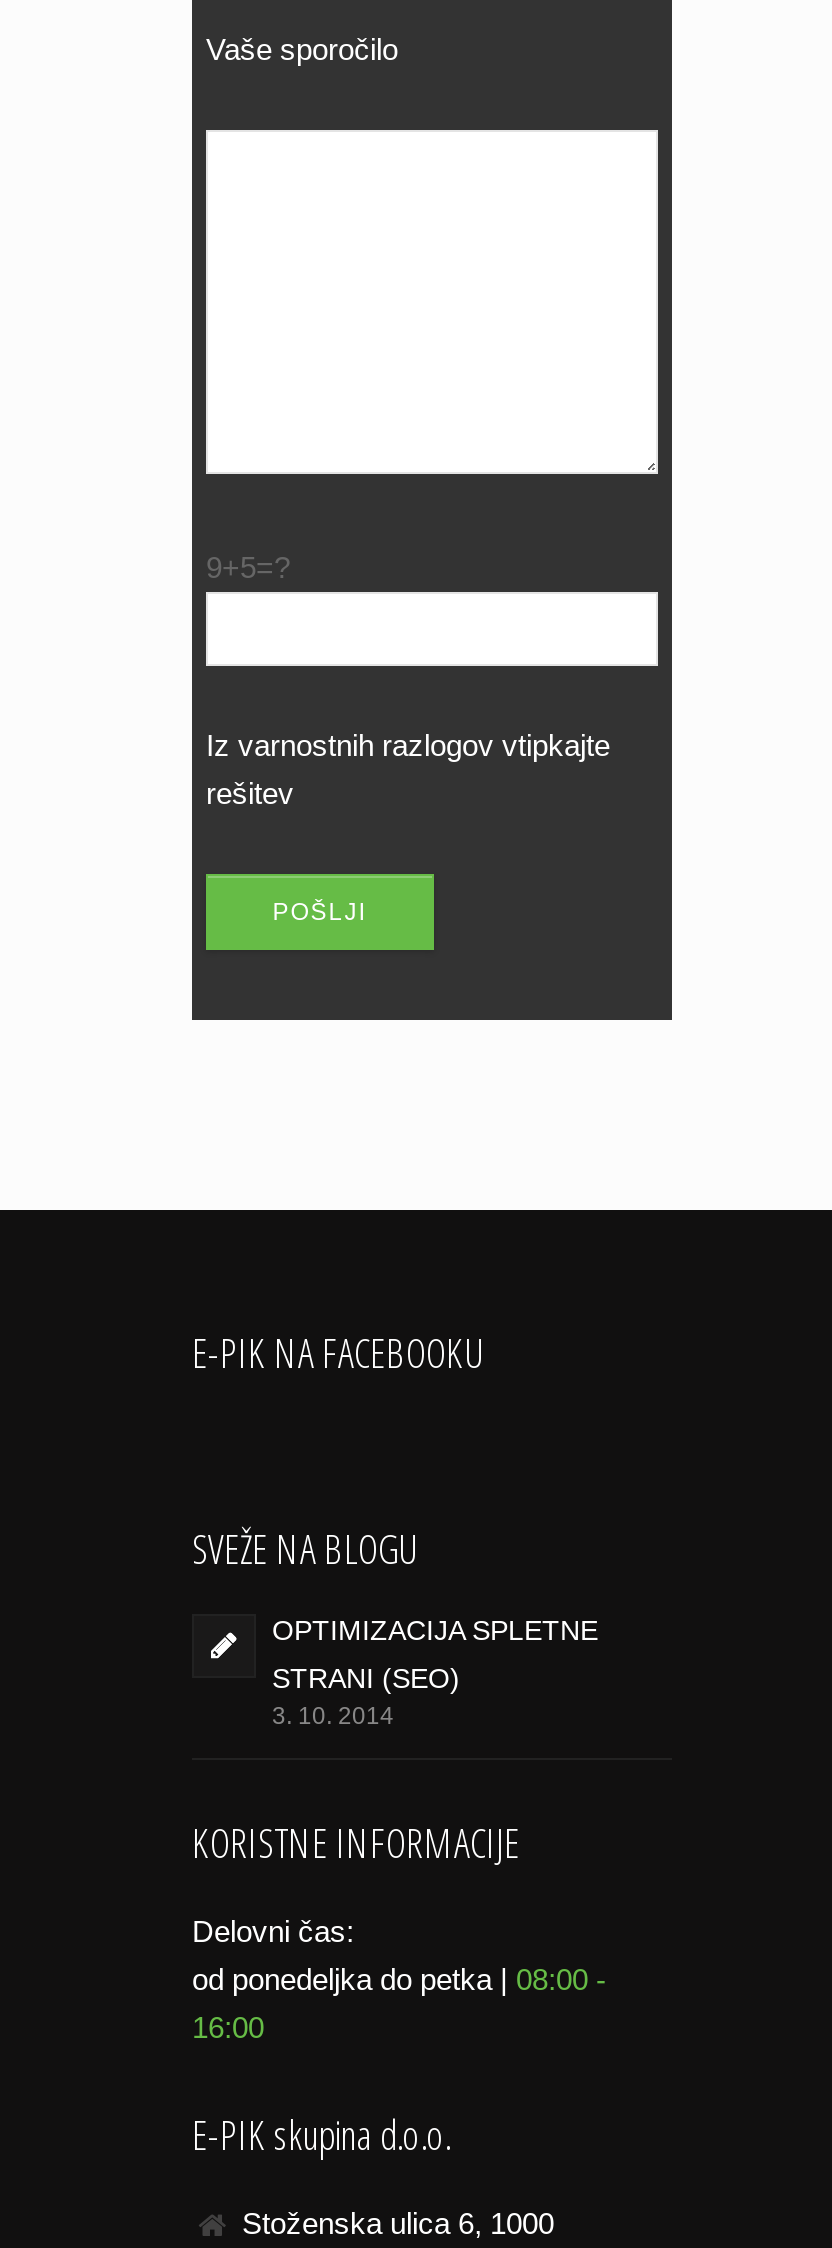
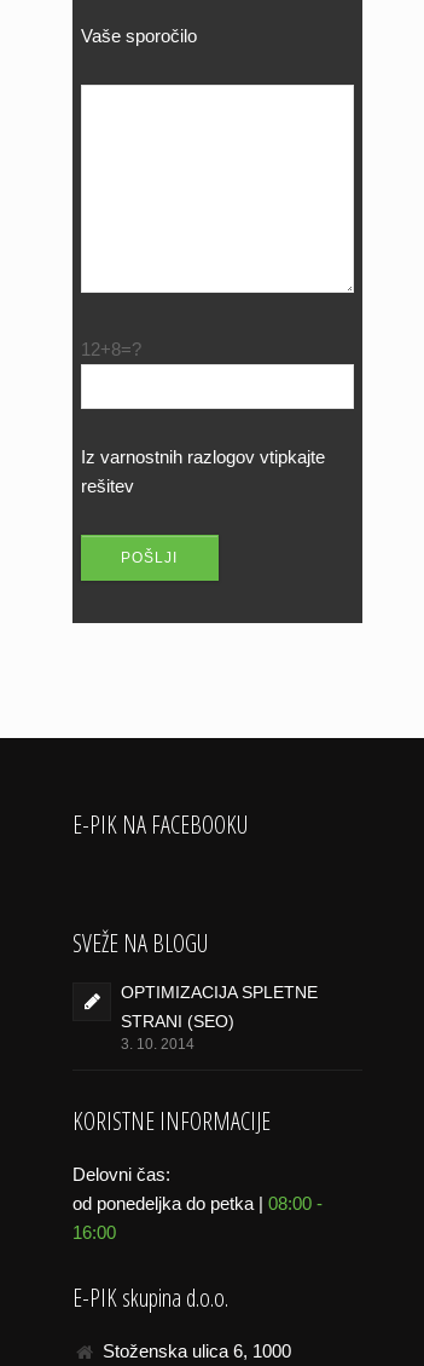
[206,550,290,584] 9+5=? -> [81,339,141,359] 12+8=?

